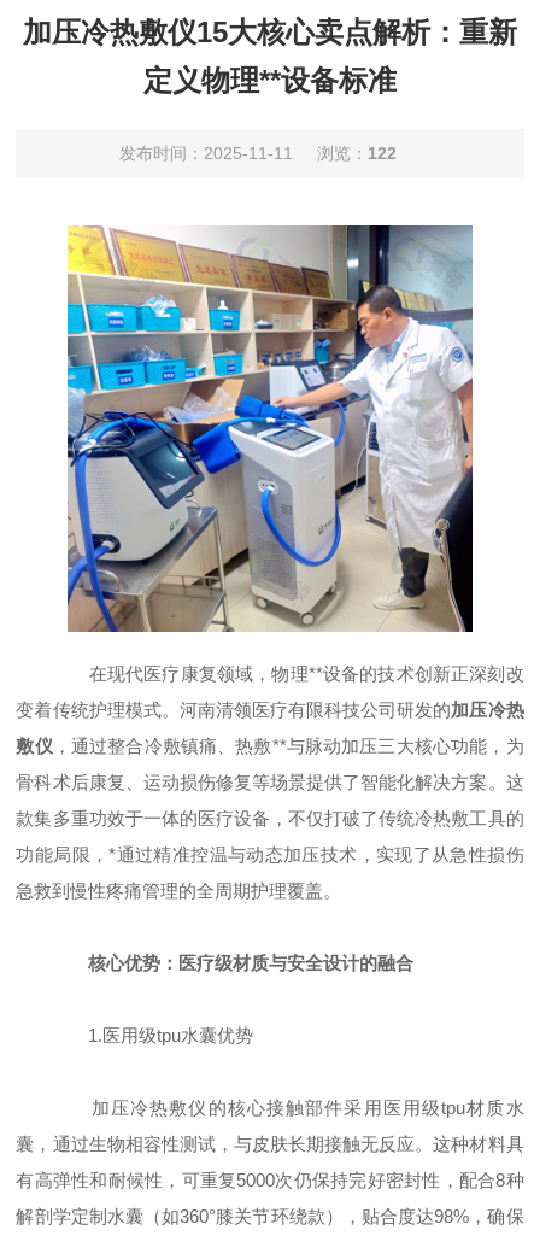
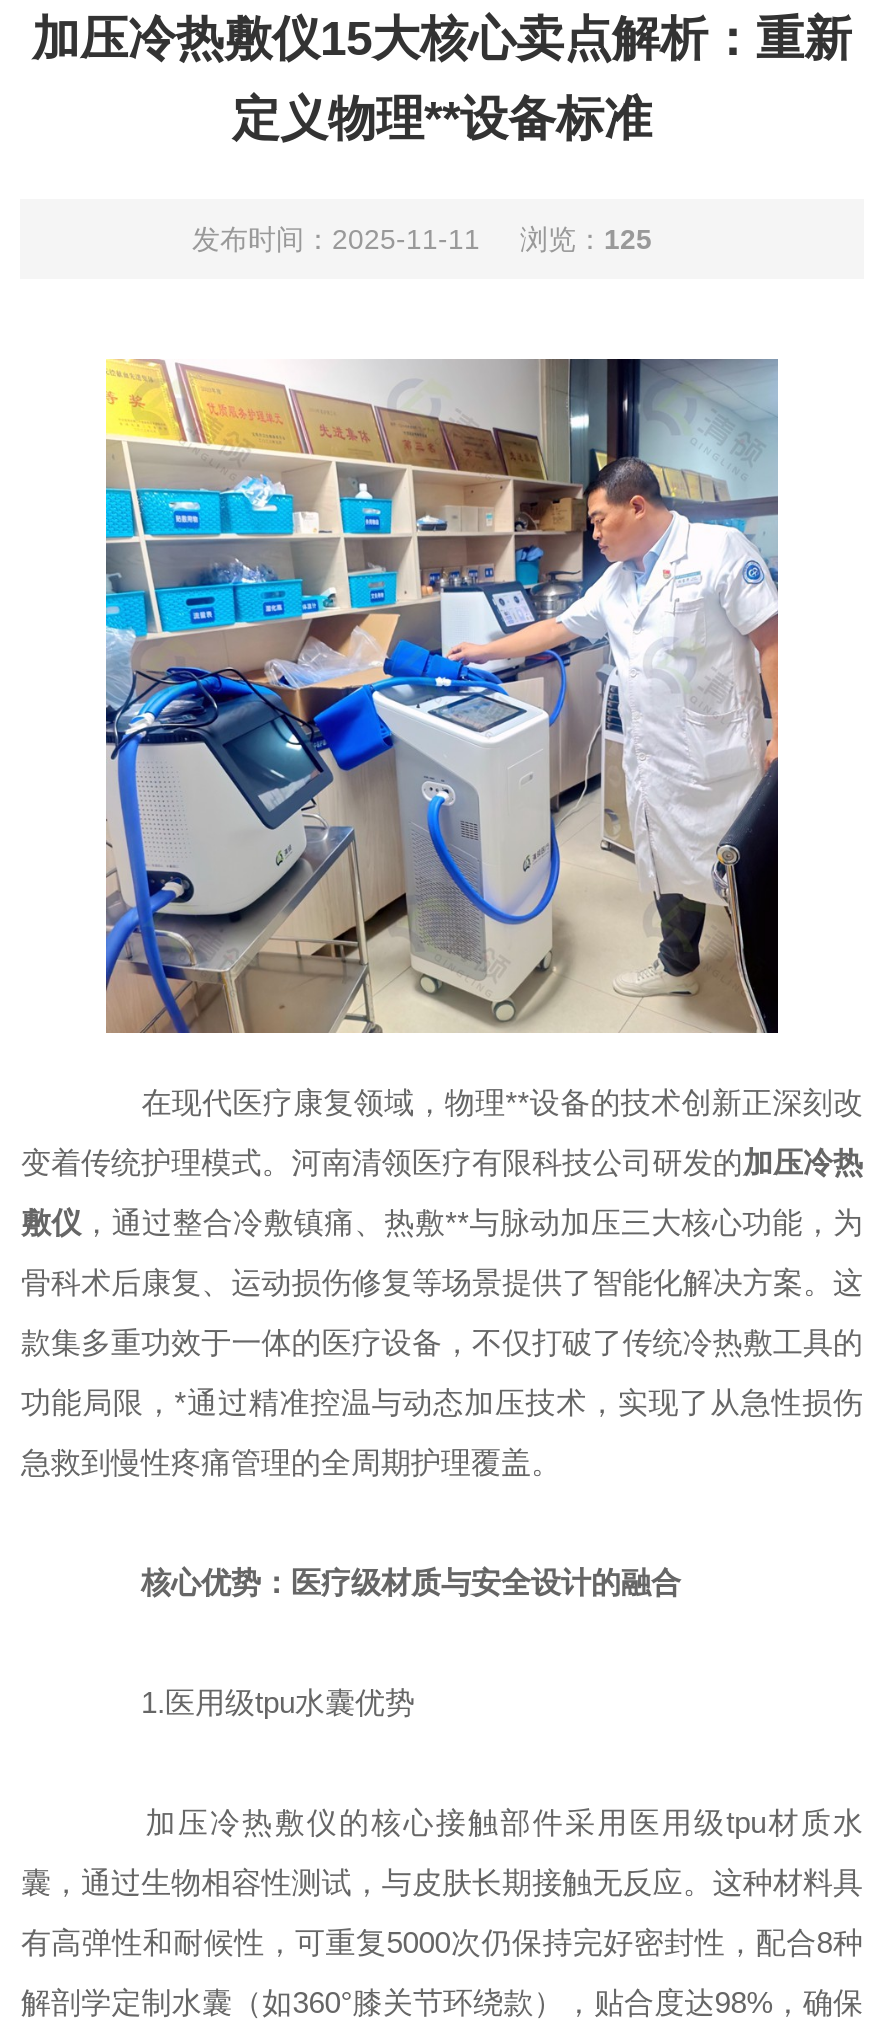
[119,143,397,162] 发布时间：2025-11-11 浏览：122 -> [192,222,652,254] 发布时间：2025-11-11 浏览：125

